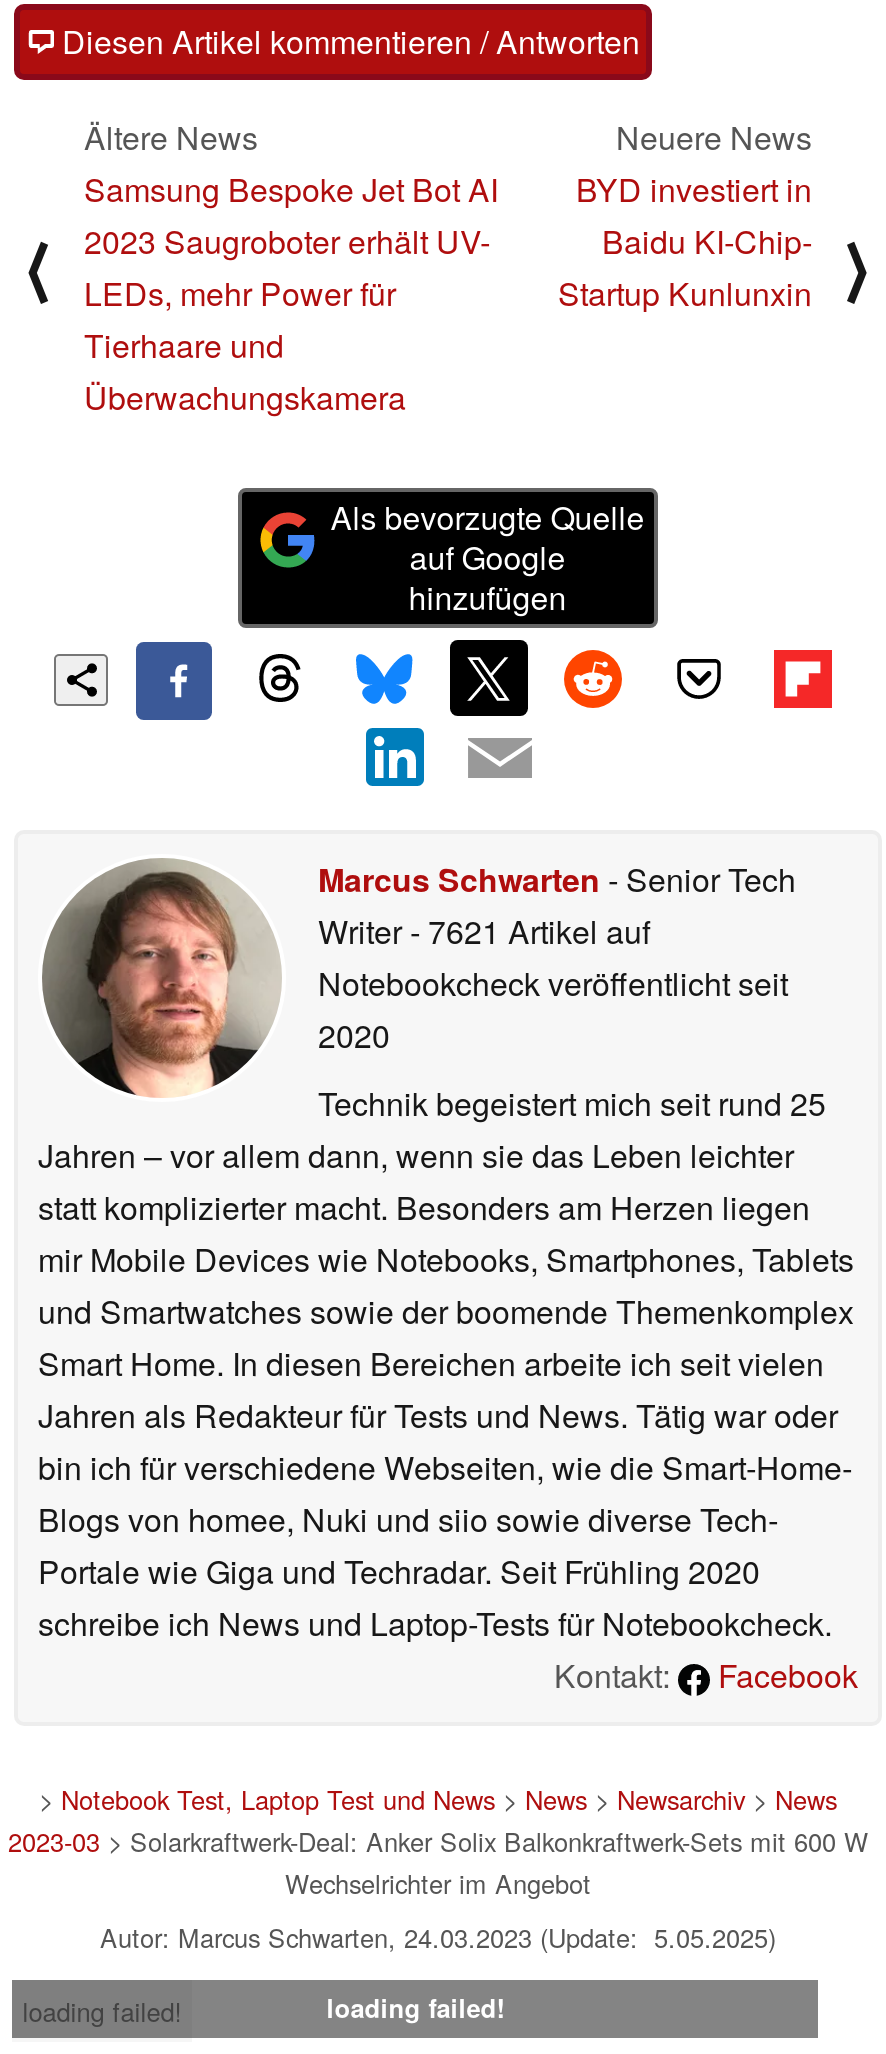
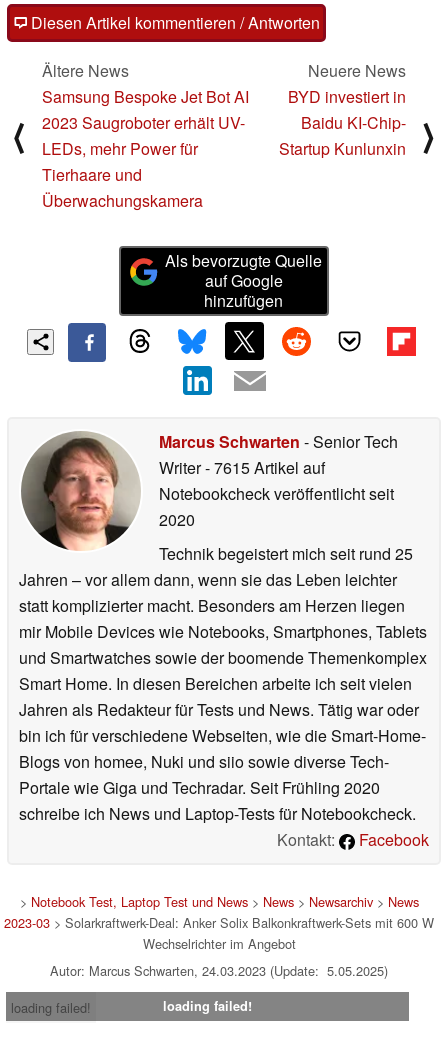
[318,908,650,954] Writer - 7621 Artikel auf -> [159,456,325,479] Writer - 7615 Artikel auf

